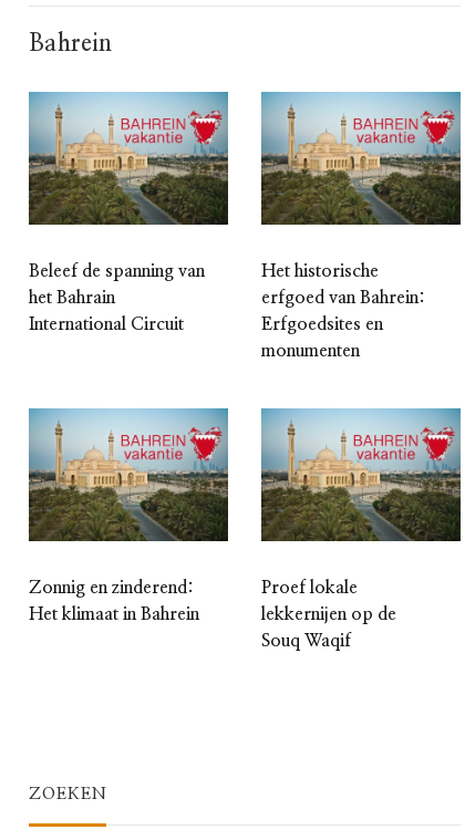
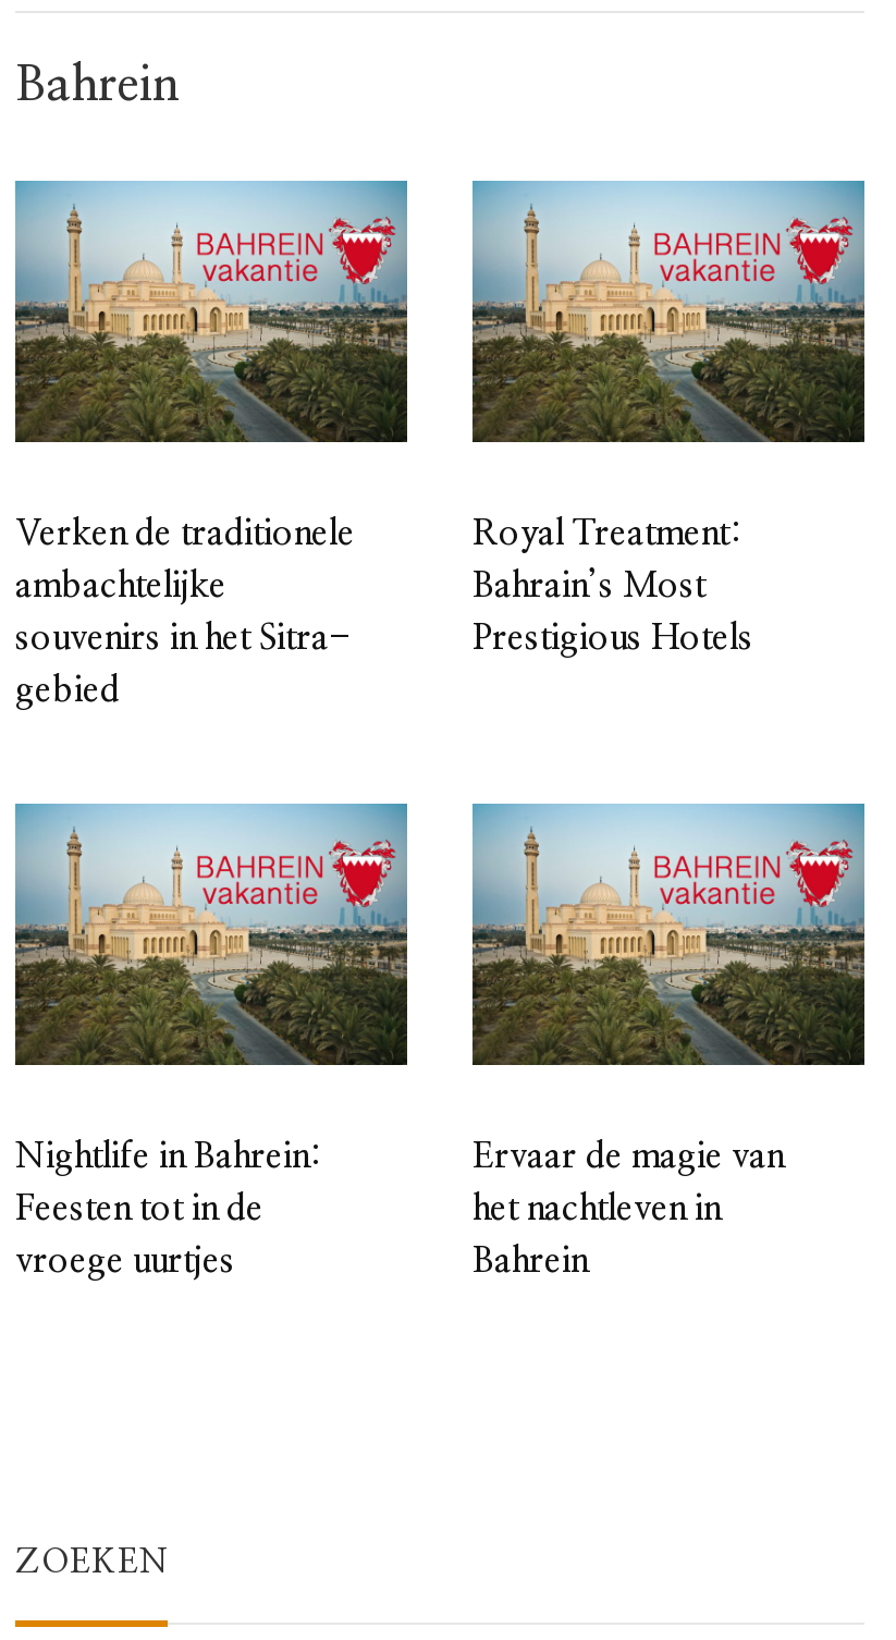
[29,262,205,333] Beleef de spanning van | het Bahrain | International Circuit -> [15,516,355,707] Verken de traditionele | ambachtelijke | souvenirs in het Sitra- | gebied
[261,262,425,359] Het historische | erfgoed van Bahrein: | Erfgoedsites en | monumenten -> [472,516,753,655] Royal Treatment: | Bahrain’s Most | Prestigious Hotels
[29,578,199,623] Zonnig en zinderend: | Het klimaat in Bahrein -> [15,1138,322,1278] Nightlife in Bahrein: | Feesten tot in de | vroege uurtjes
[261,578,396,649] Proef lokale | lekkernijen op de | Souq Waqif -> [472,1138,784,1278] Ervaar de magie van | het nachtleven in | Bahrein

